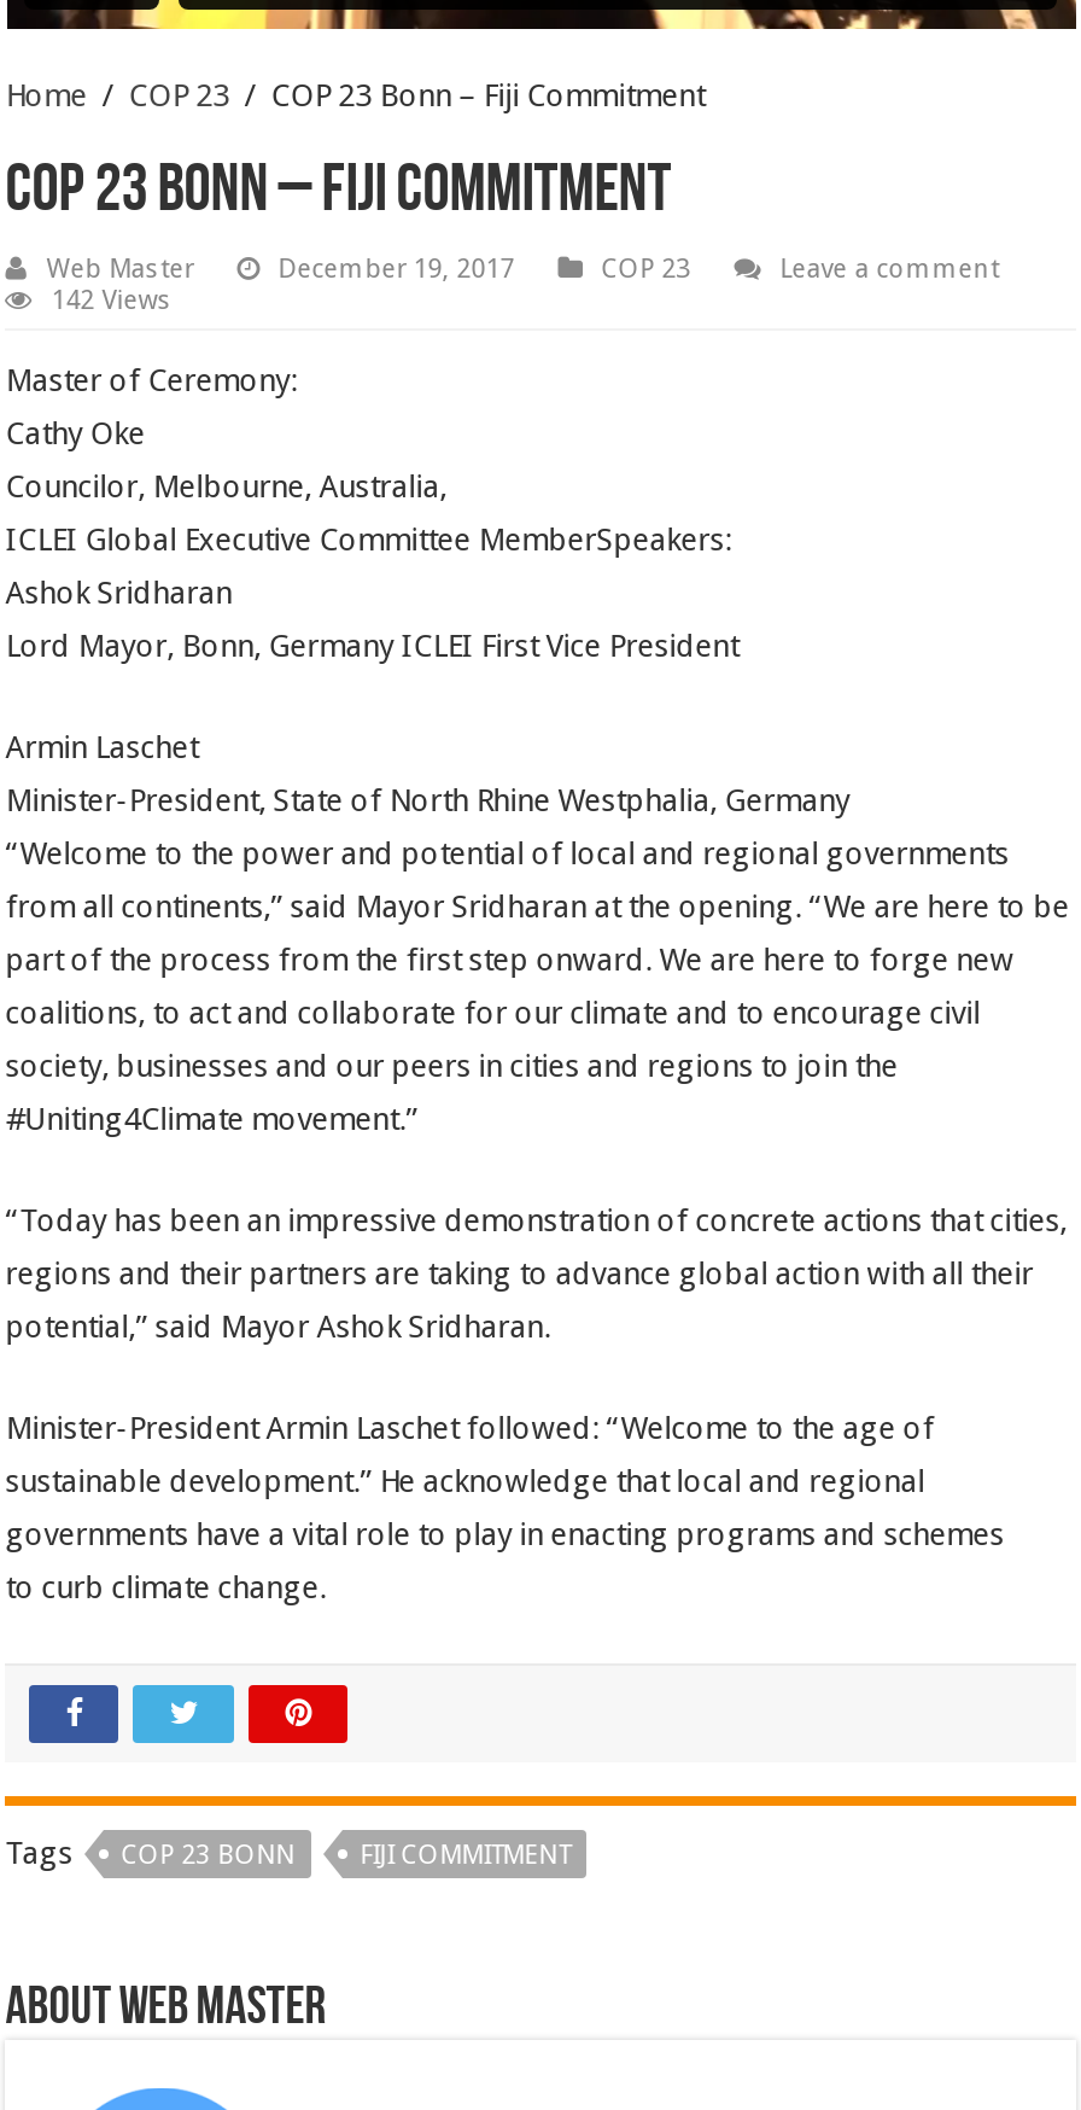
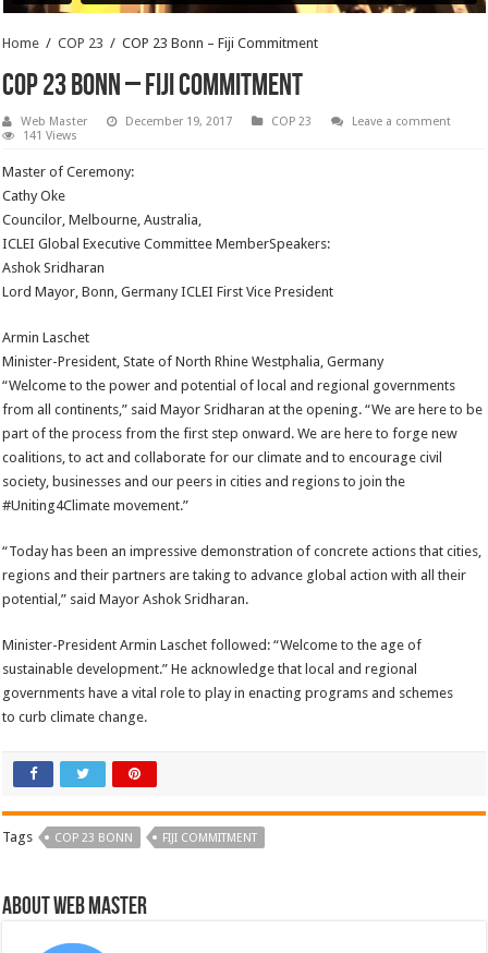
[51,286,172,317] 142 Views -> [23,129,78,143] 141 Views

